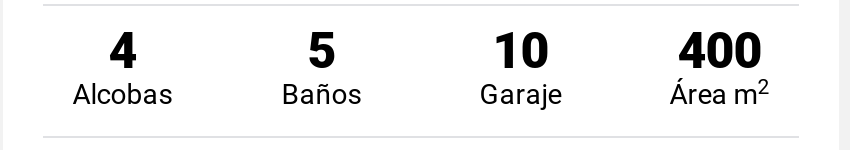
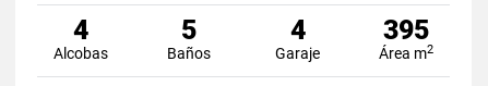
[493,22,549,80] 10 -> [290,14,305,46] 4
[677,22,761,80] 400 -> [383,14,429,46] 395

